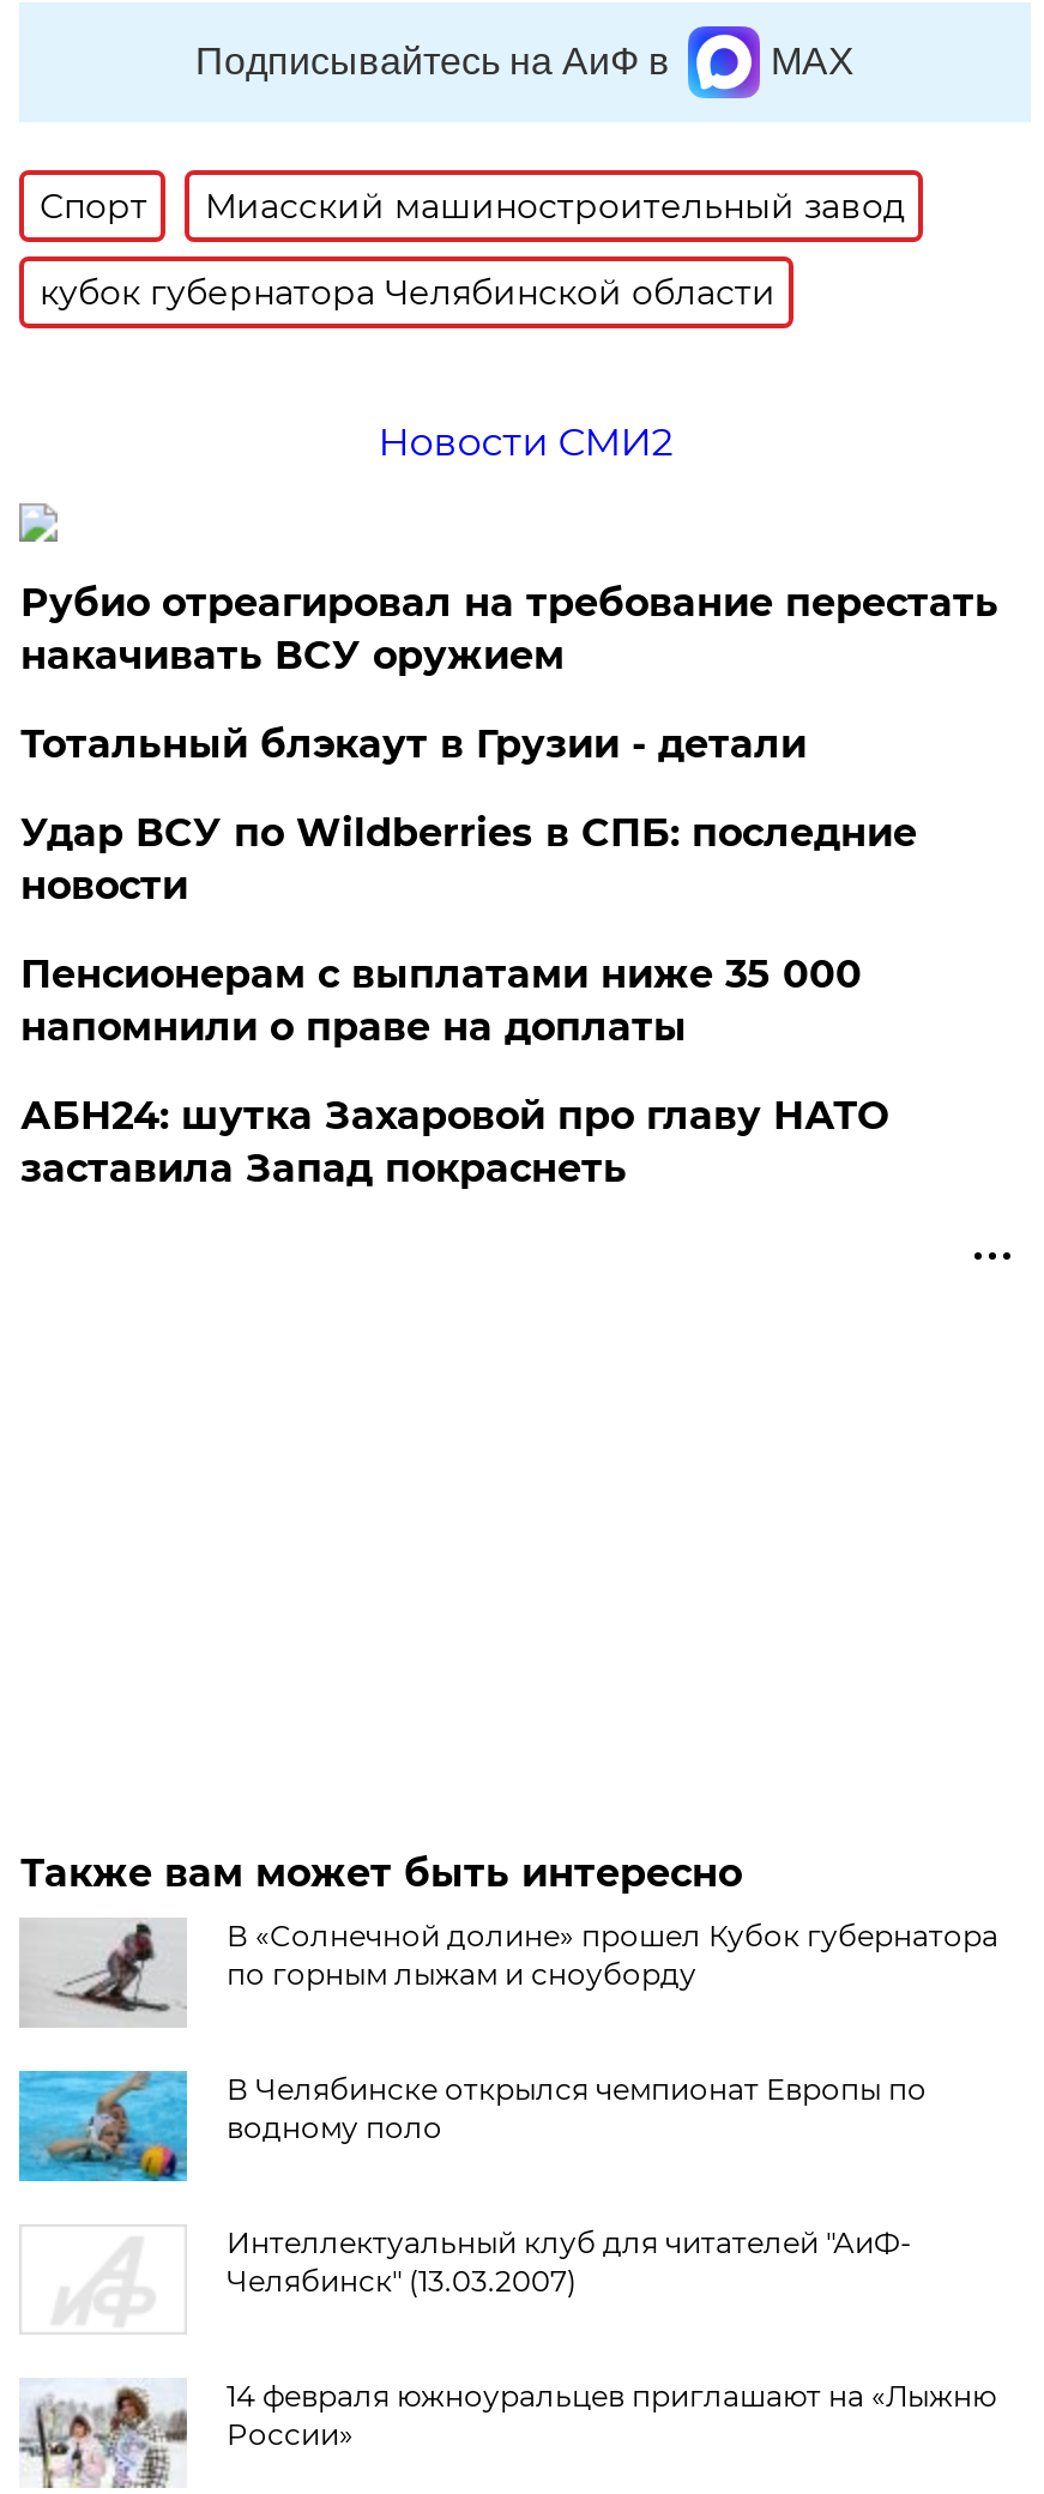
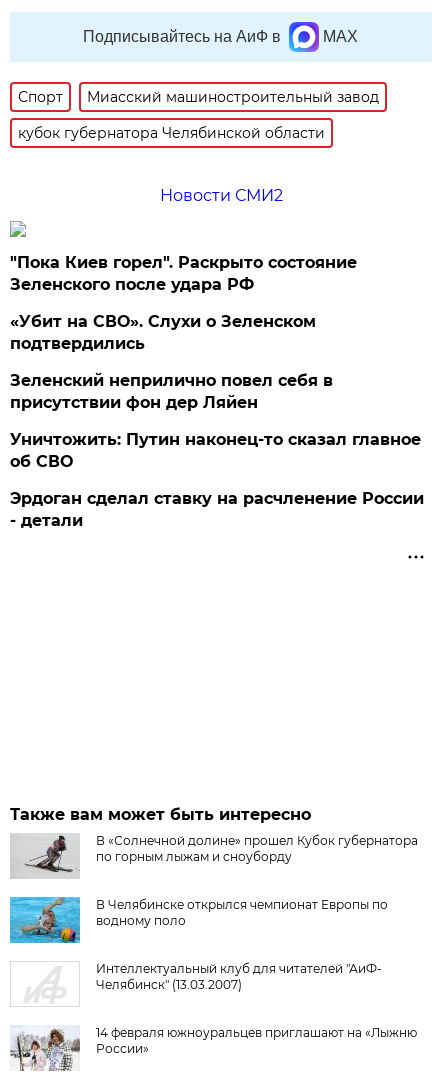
[20,580,998,678] Рубио отреагировал на требование перестать | накачивать ВСУ оружием -> [10,253,357,294] "Пока Киев горел". Раскрыто состояние | Зеленского после удара РФ
[20,721,806,767] Тотальный блэкаут в Грузии - детали -> [10,312,316,353] «Убит на СВО». Слухи о Зеленском | подтвердились
[20,810,917,908] Удар ВСУ по Wildberries в СПБ: последние | новости -> [10,371,333,412] Зеленский неприлично повел cебя в | присутствии фон дер Ляйен
[20,951,862,1050] Пенсионерам с выплатами ниже 35 000 | напомнили о праве на доплаты -> [10,430,421,471] Уничтожить: Путин наконец-то сказал главное | об СВО
[20,1093,888,1191] АБН24: шутка Захаровой про главу НАТО | заставила Запад покраснеть -> [10,489,424,530] Эрдоган сделал ставку на расчленение России | - детали

